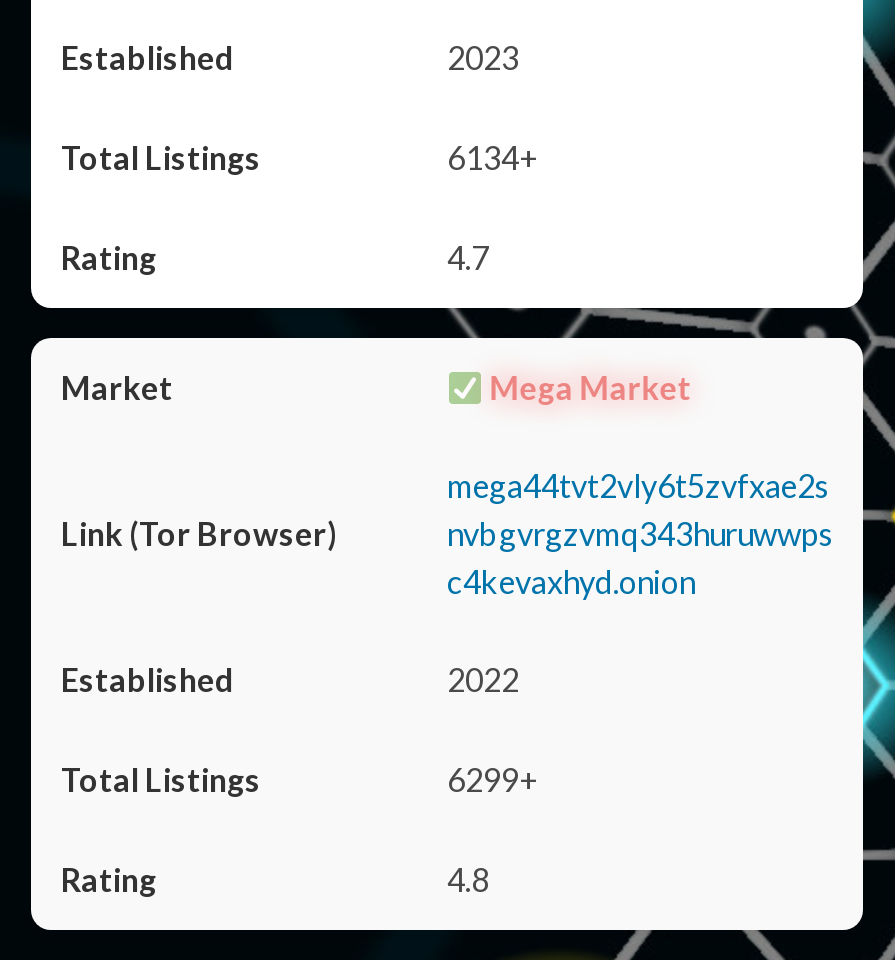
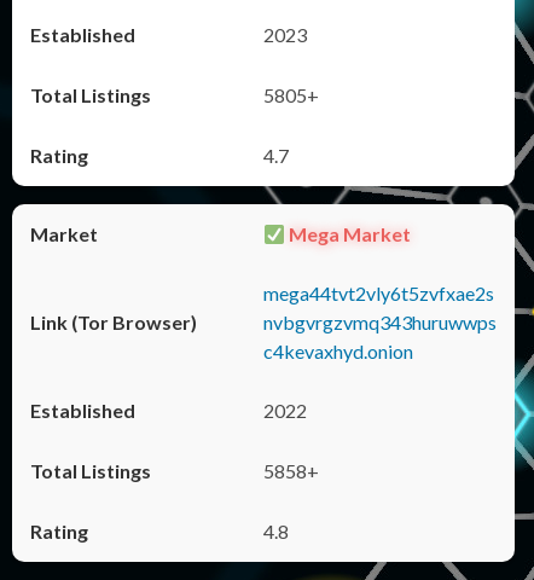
[447,138,539,176] 6134+ -> [263,83,319,106] 5805+
[447,760,539,798] 6299+ -> [263,459,319,482] 5858+

